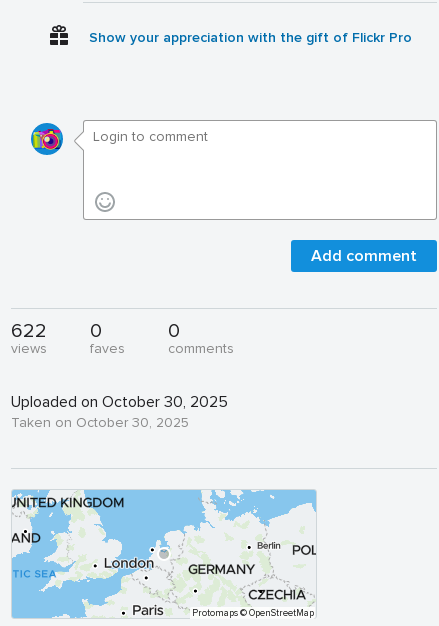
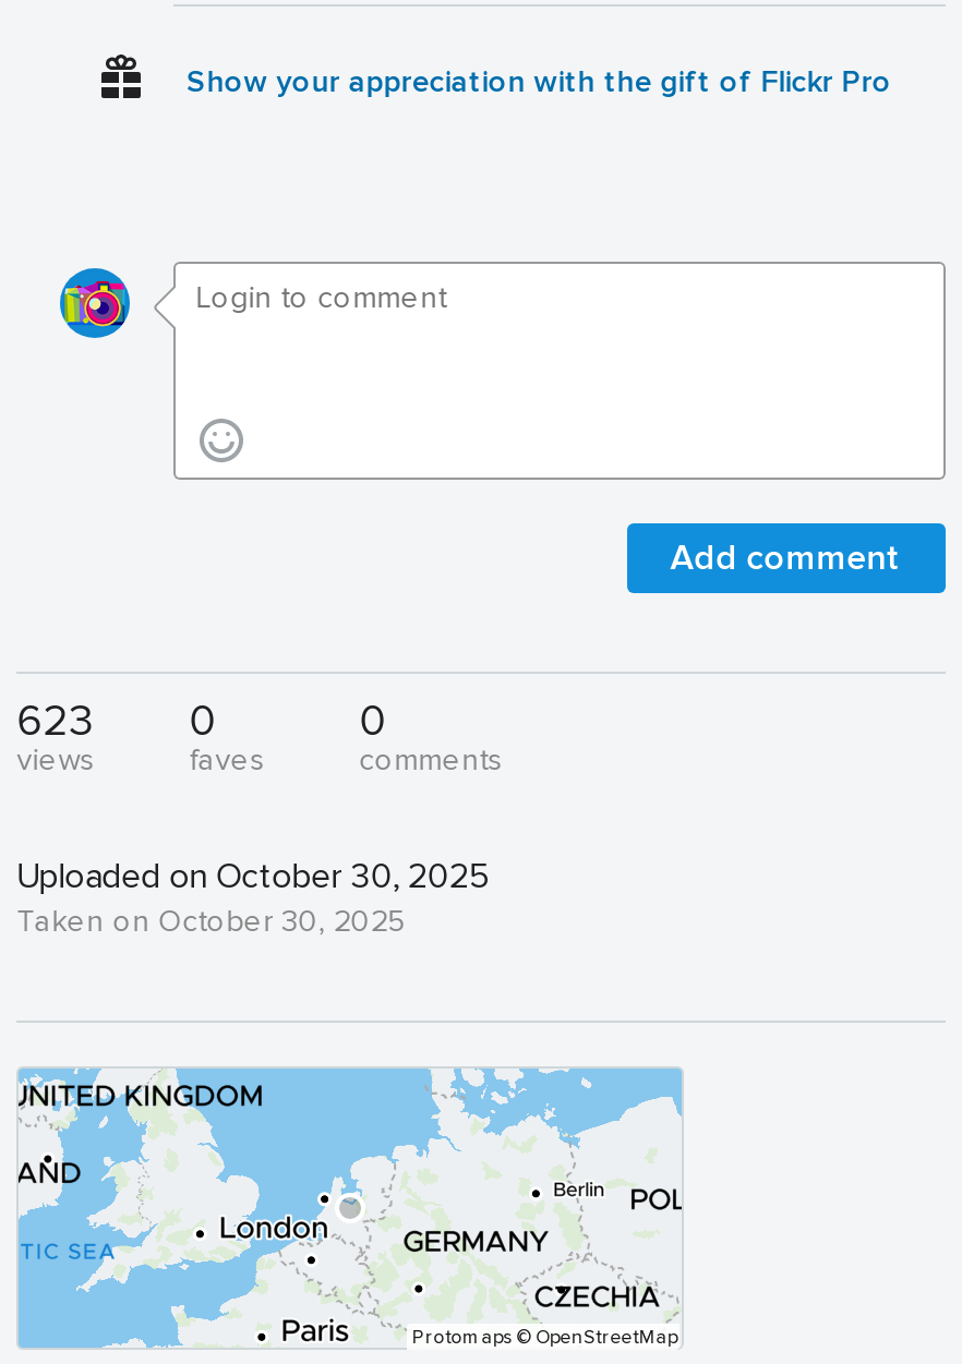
[11,319,102,343] 622 0 -> [17,696,215,748] 623 0

